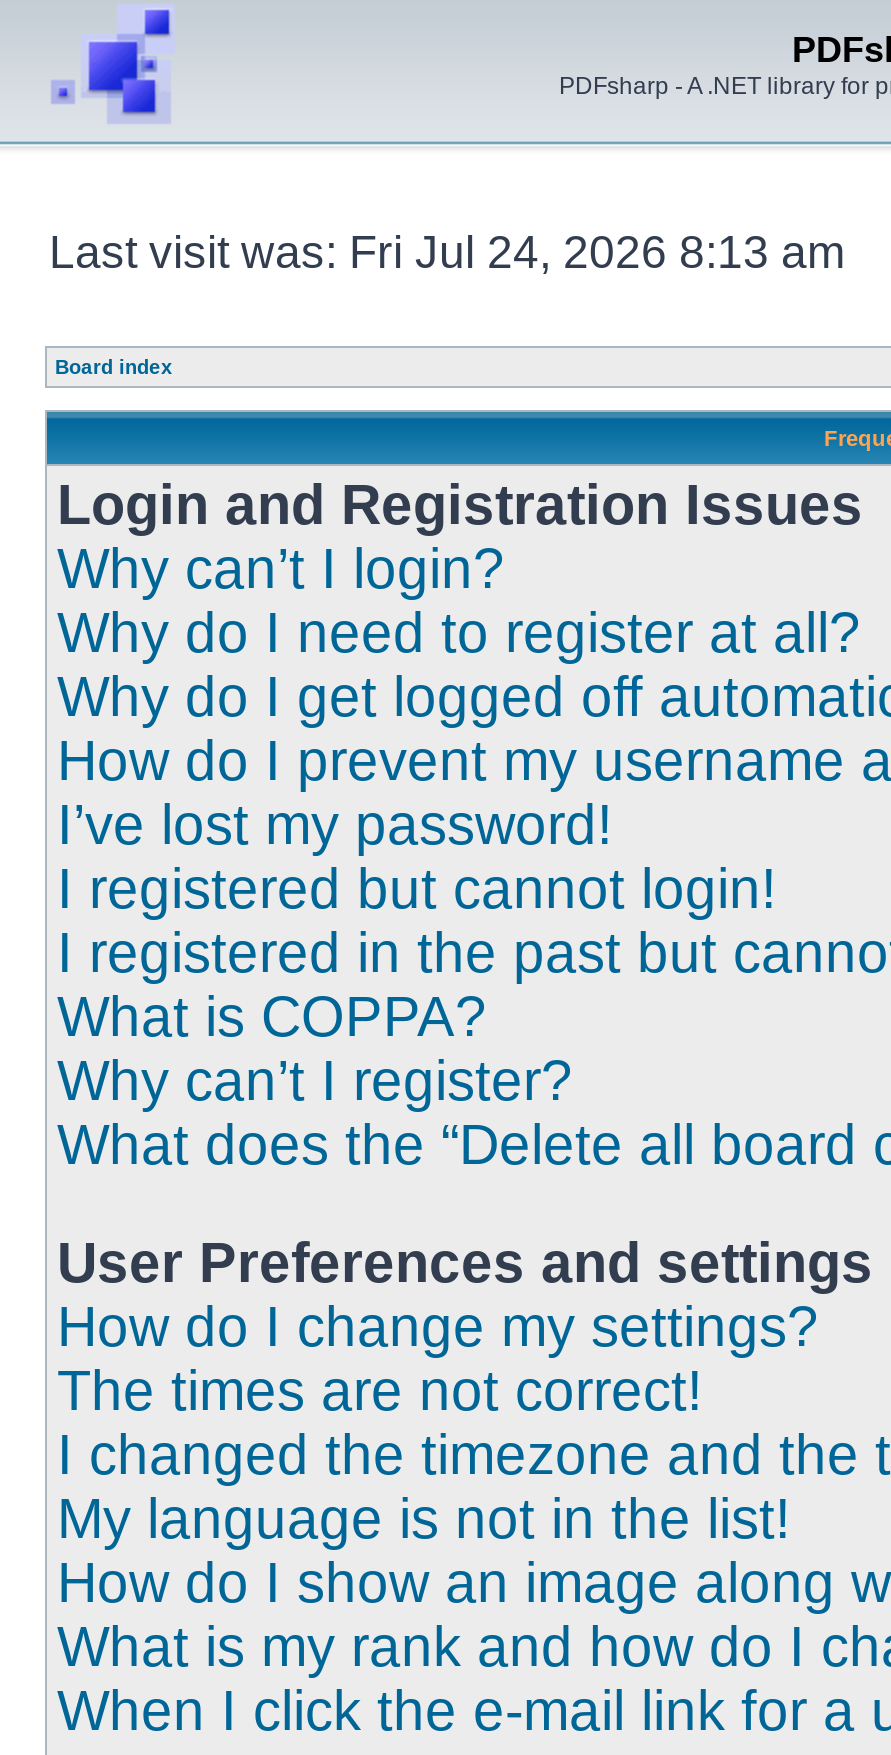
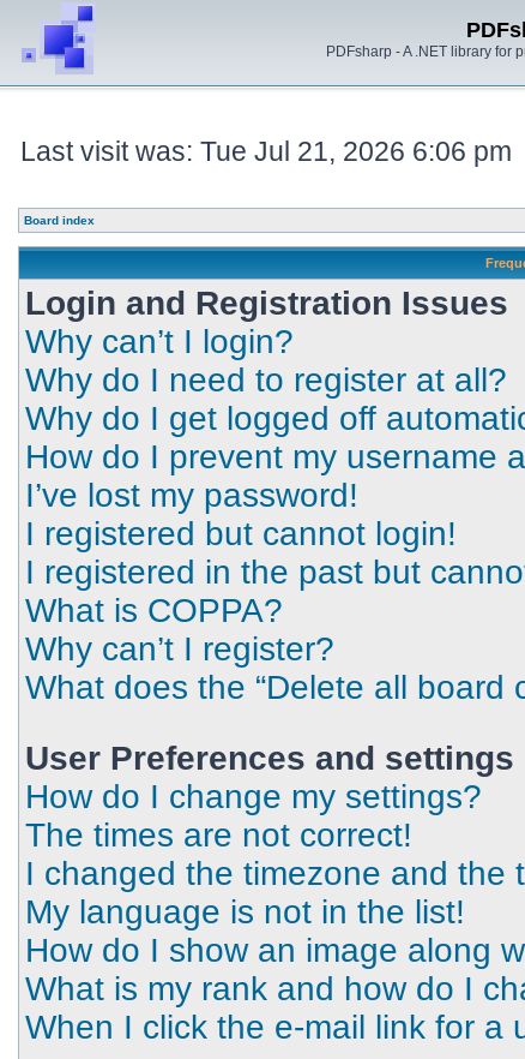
[49,226,845,278] Last visit was: Fri Jul 24, 2026 8:13 am -> [20,136,512,167] Last visit was: Tue Jul 21, 2026 6:06 pm

